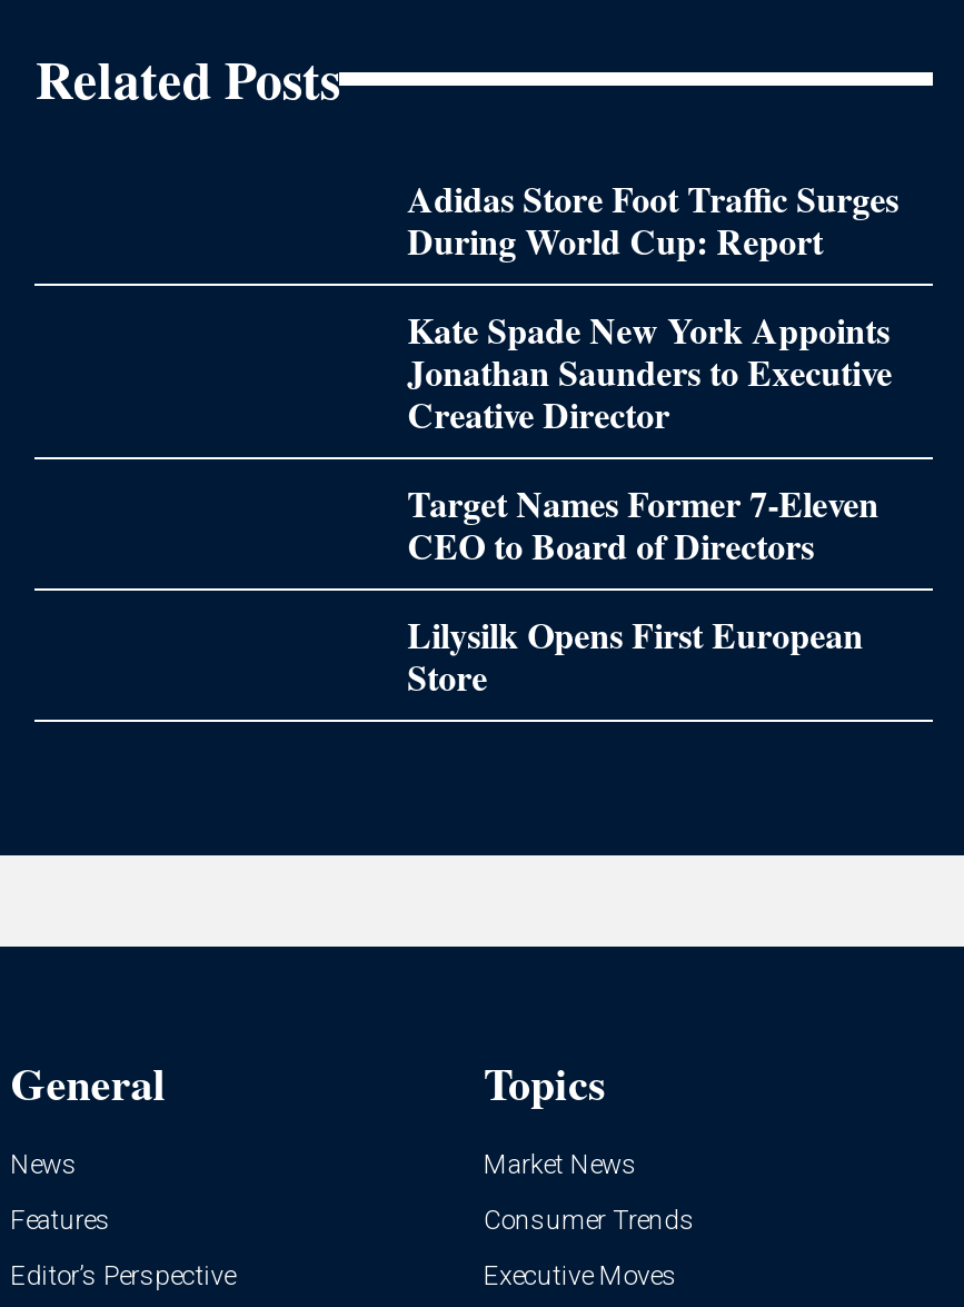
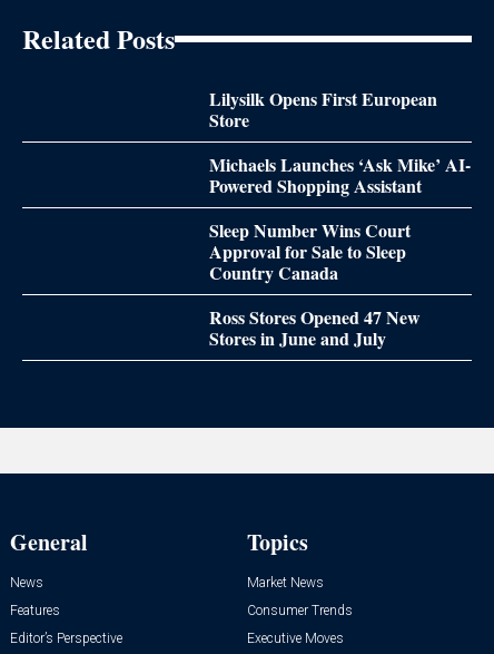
[407,173,899,571] Adidas Store Foot Traffic Surges | During World Cup: Report | Kate Spade New York Appoints | Jonathan Saunders to Executive | Creative Director | Target Names Former 7-Eleven | CEO to Board of Directors -> none
moved [407,609,863,702] -> [209,86,437,133]: Lilysilk Opens First European | Store
none -> [209,152,470,351] Michaels Launches ‘Ask Mike’ AI- | Powered Shopping Assistant | Sleep Number Wins Court | Approval for Sale to Sleep | Country Canada | Ross Stores Opened 47 New | Stores in June and July

